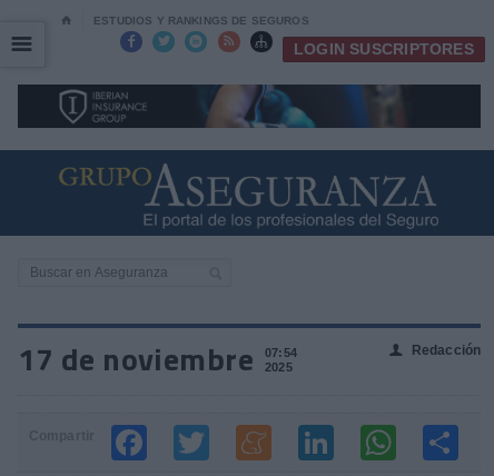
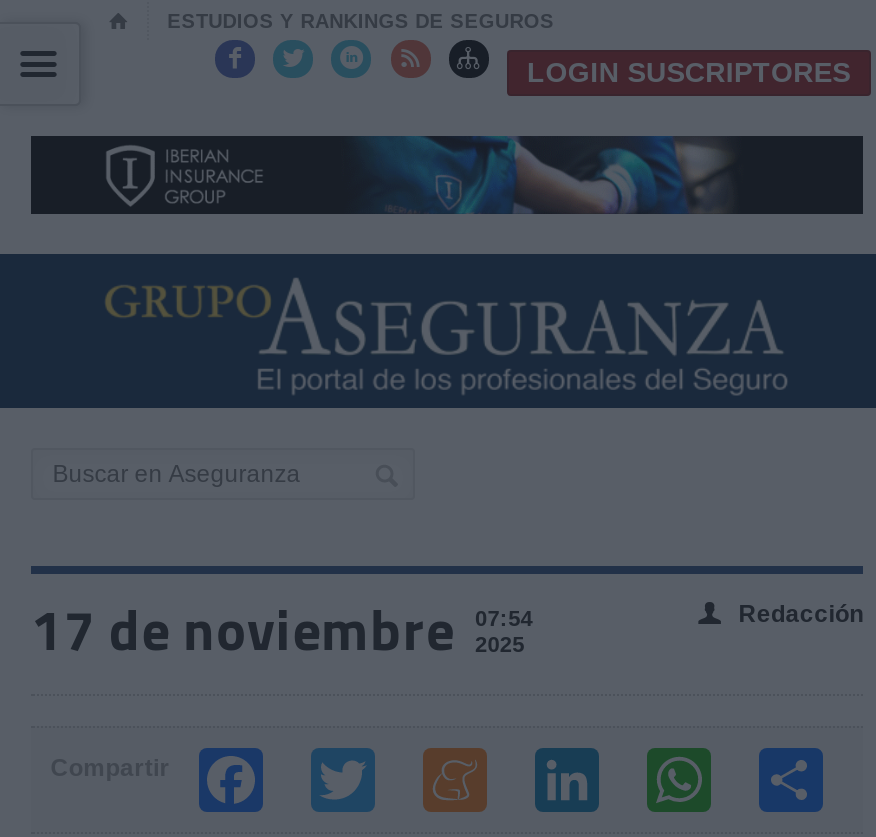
[201,83,406,129] [image] -> [363,134,731,216] [image]

